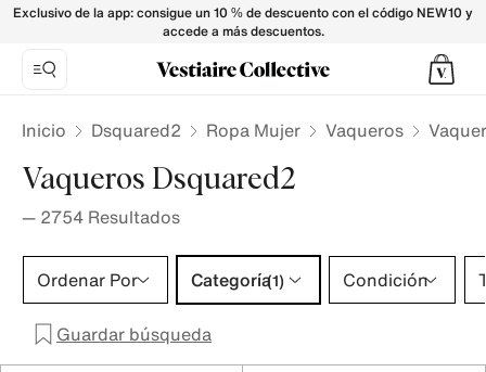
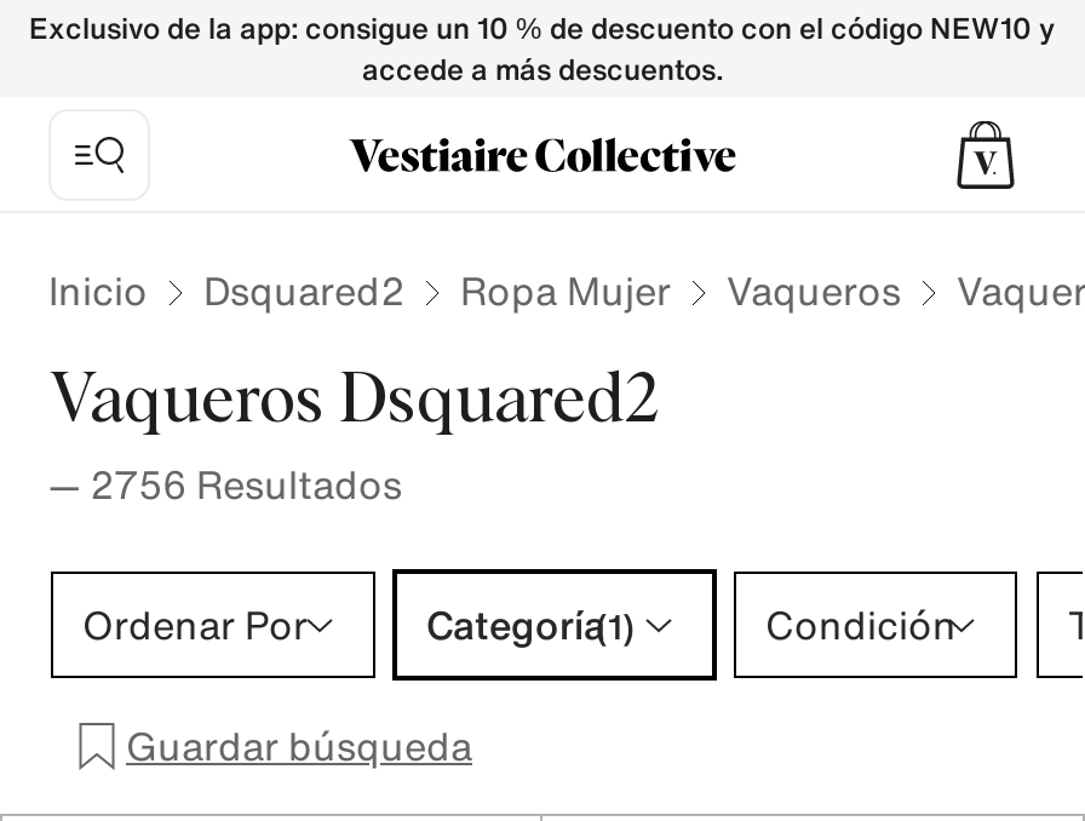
[22,204,180,230] — 2754 Resultados -> [48,455,402,513] — 2756 Resultados

